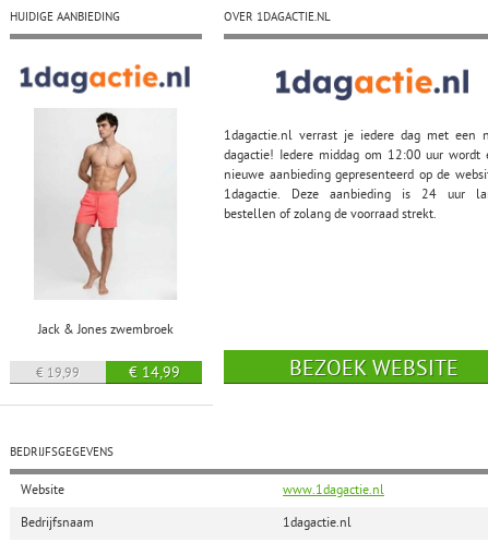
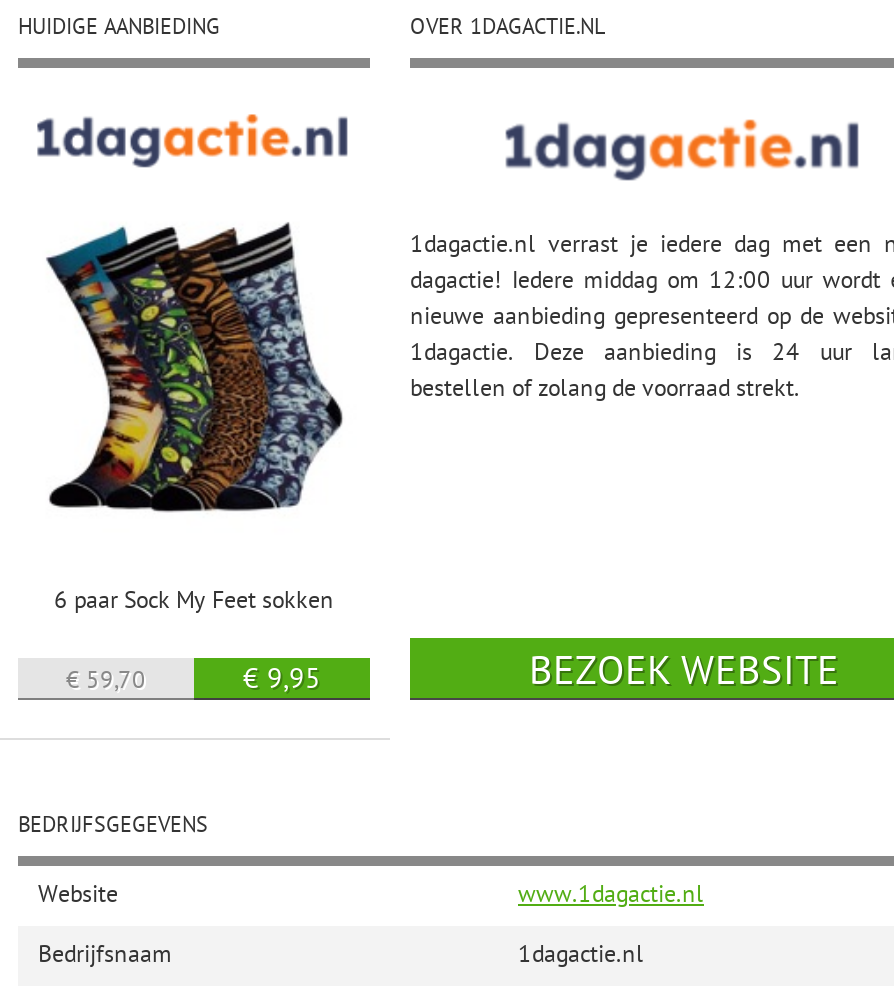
[26,110,187,339] [image] | Jack & Jones zwembroek -> [46,200,344,618] [image] | 6 paar Sock My Feet sokken
[36,363,180,384] € 19,99 | € 14,99 -> [66,662,321,700] € 59,70 | € 9,95

